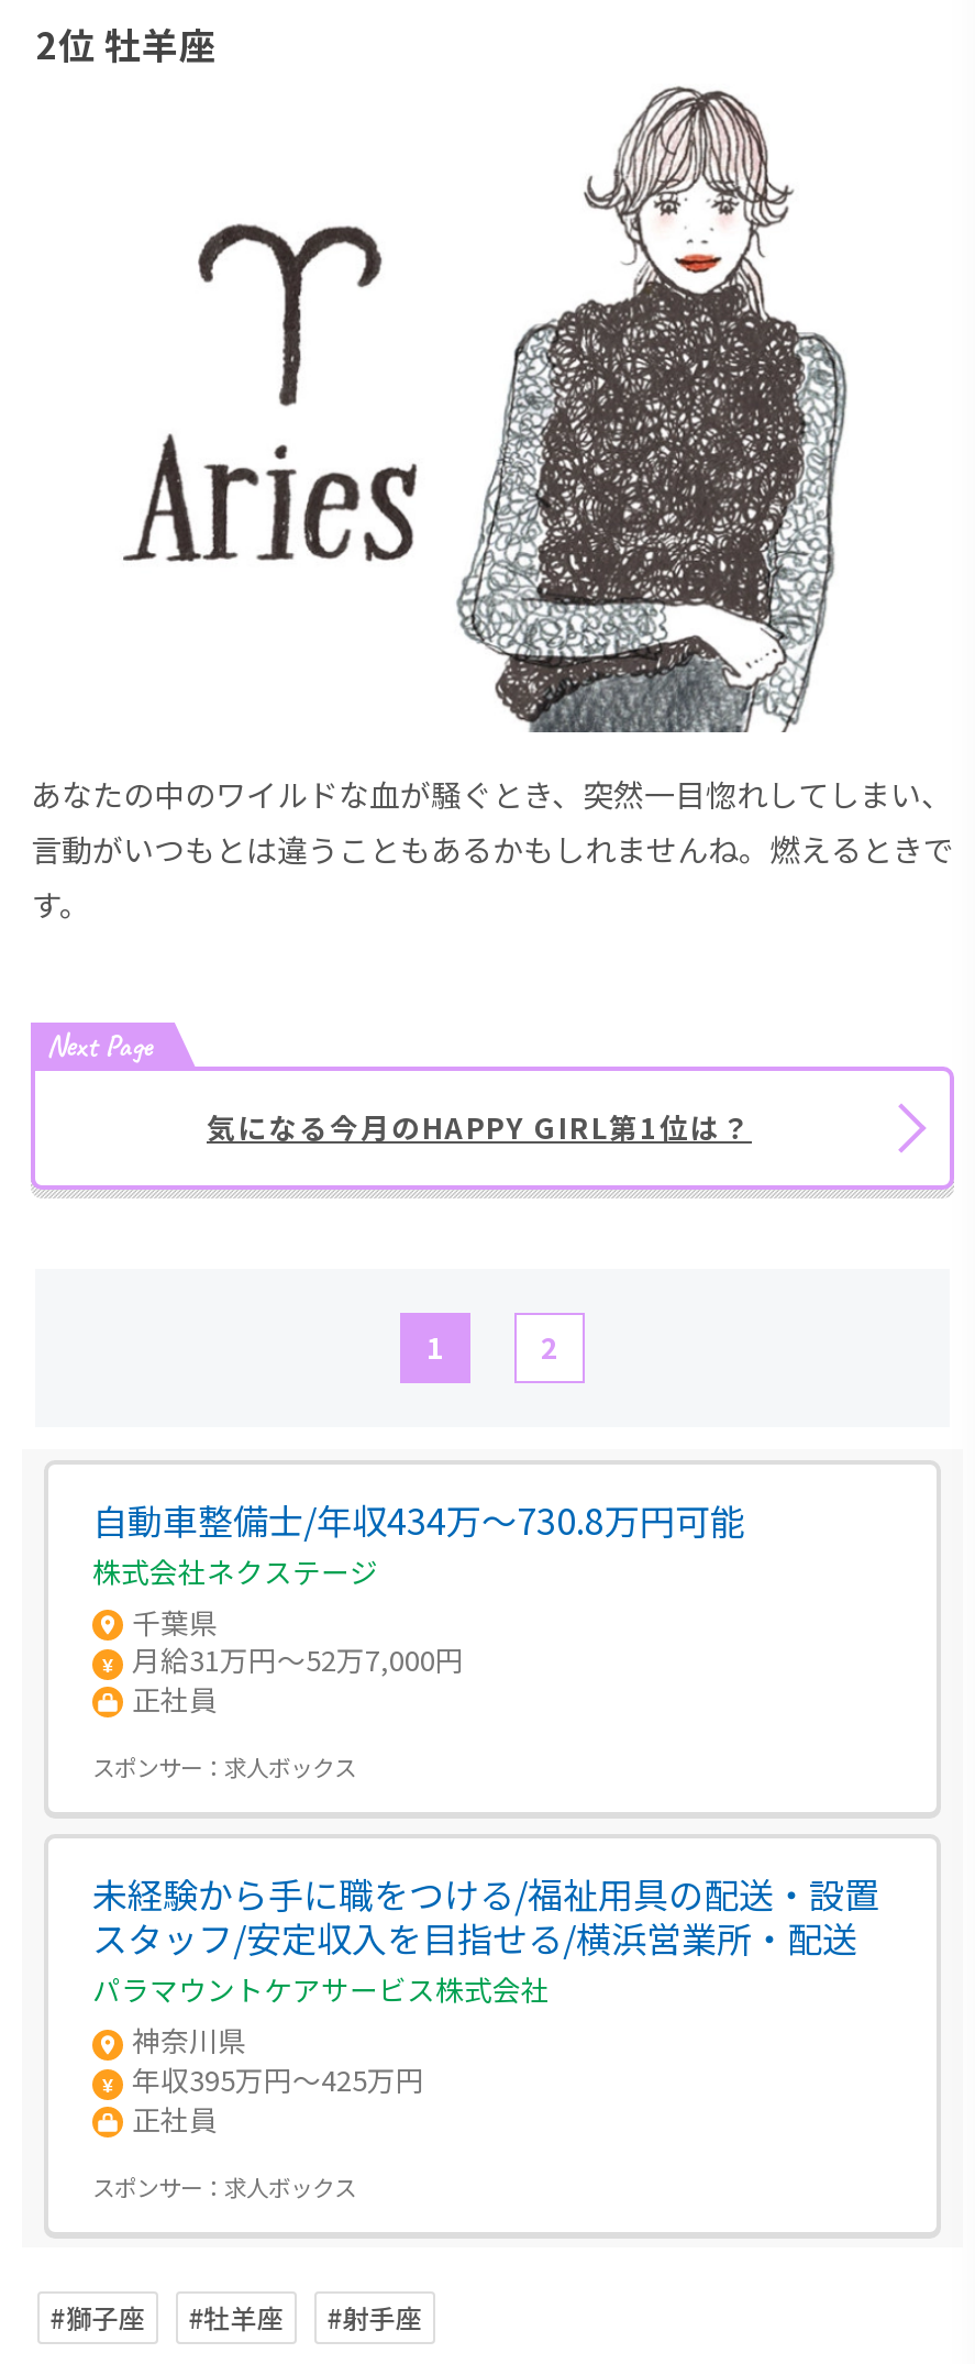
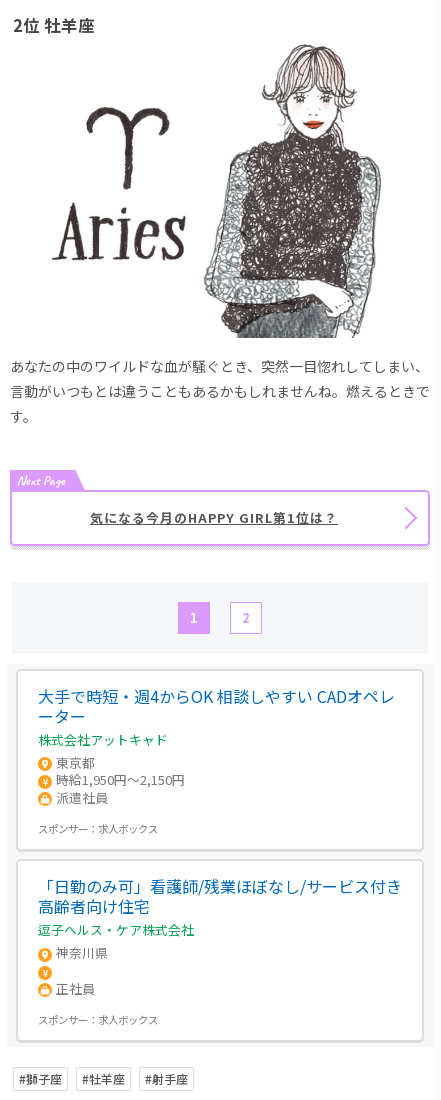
[92,1493,745,1719] 自動車整備士/年収434万～730.8万円可能 | 株式会社ネクステージ | 千葉県 | 月給31万円～52万7,000円 | 正社員 -> [38,684,395,807] 大手で時短・週4からOK 相談しやすい CADオペレ | ーター | 株式会社アットキャド | 東京都 | 時給1,950円～2,150円 | 派遣社員
[92,1868,879,2011] 未経験から手に職をつける/福祉用具の配送・設置 | スタッフ/安定収入を目指せる/横浜営業所・配送 | パラマウントケアサービス株式会社 -> [38,874,402,939] 「日勤のみ可」看護師/残業ほぼなし/サービス付き | 高齢者向け住宅 | 逗子ヘルス・ケア株式会社
[132,2058,424,2100] 年収395万円～425万円 -> none

